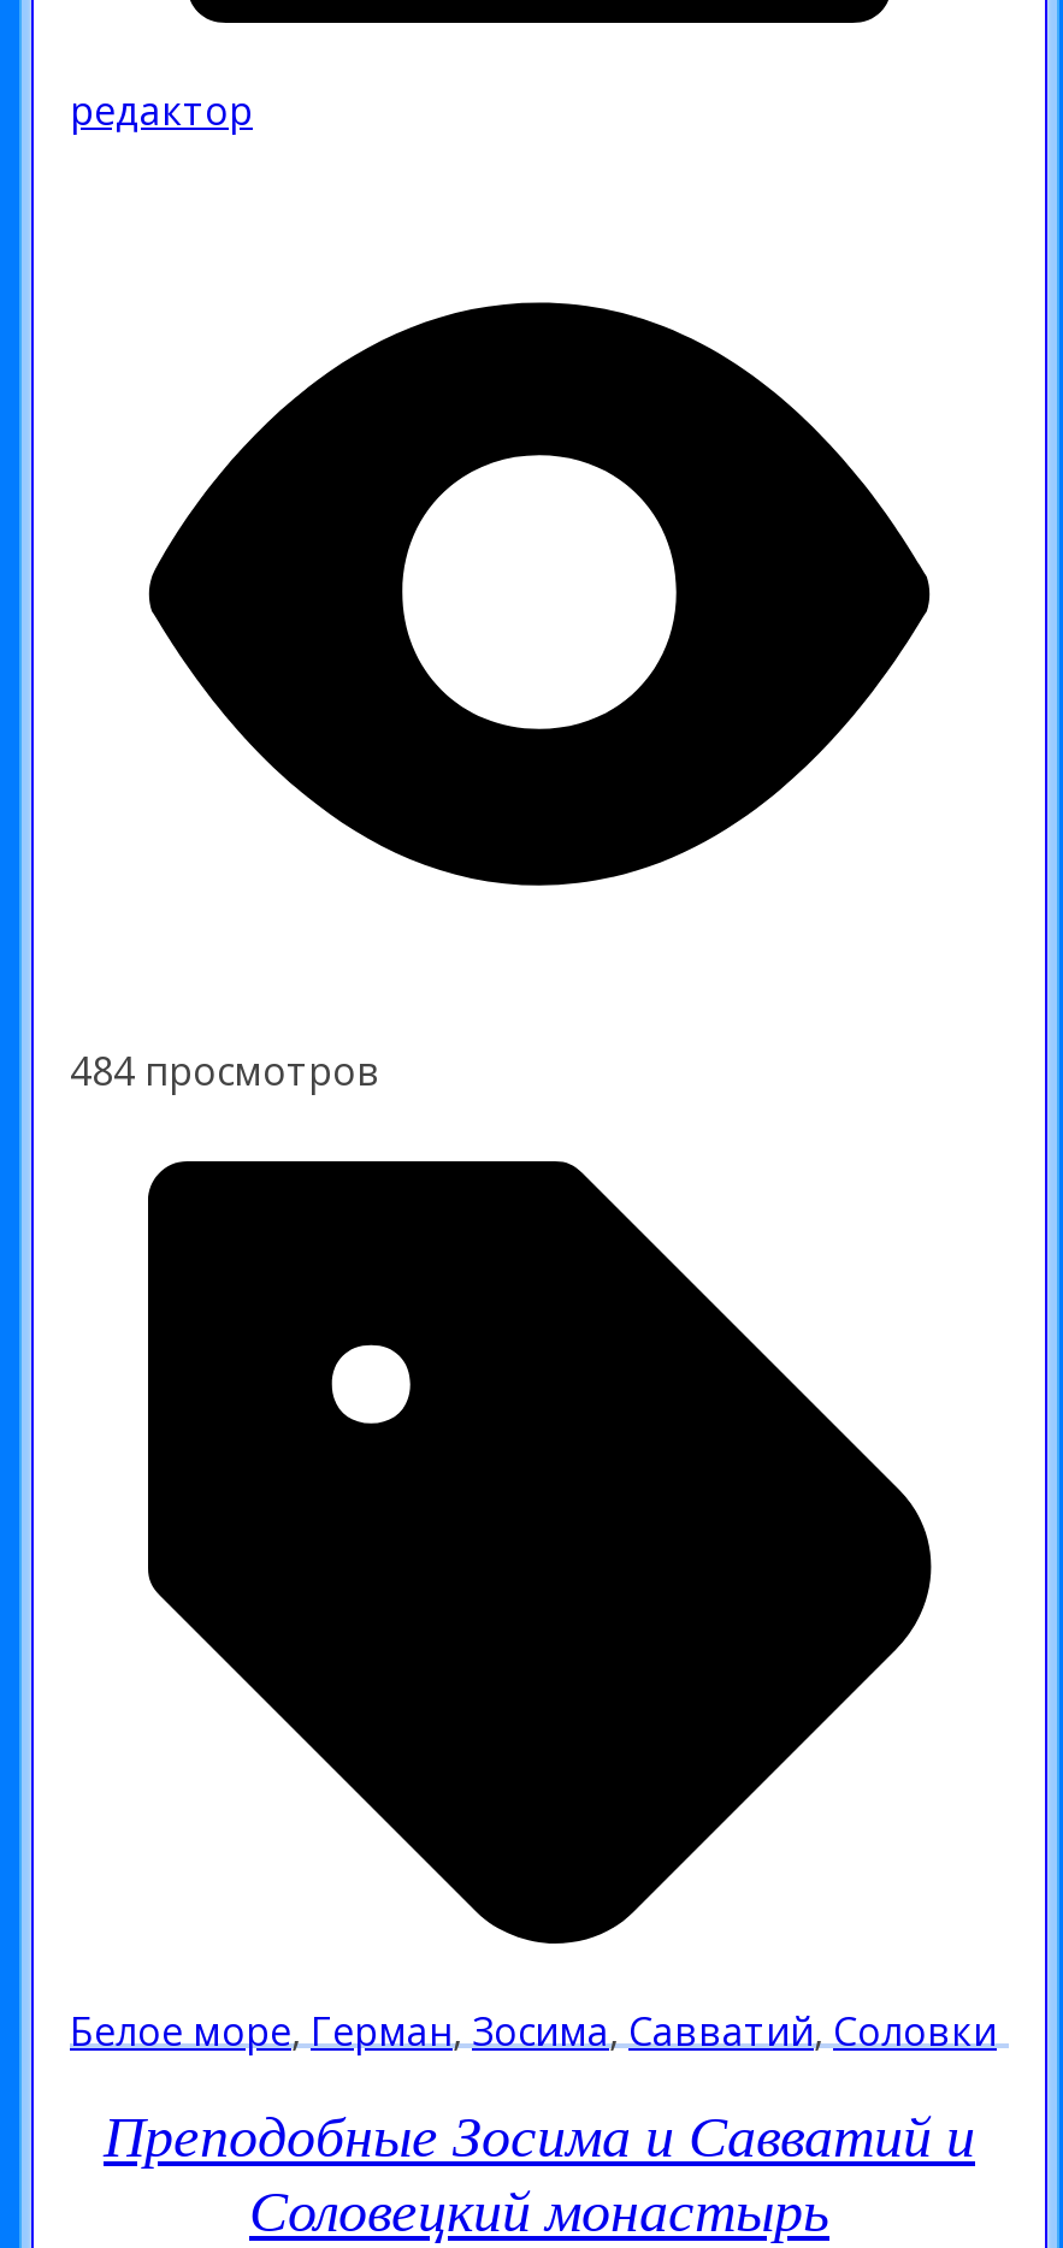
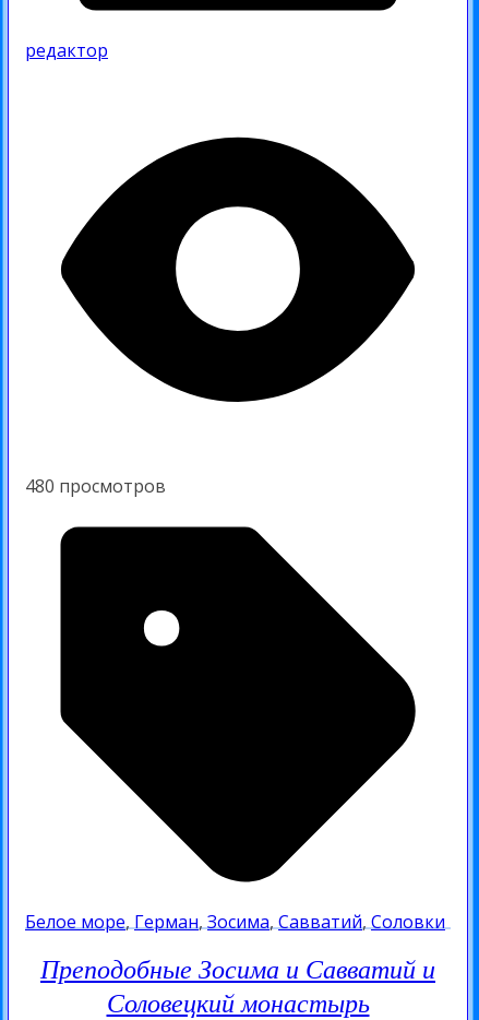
[70,1045,380,1098] 484 просмотров -> [25,474,166,498] 480 просмотров

